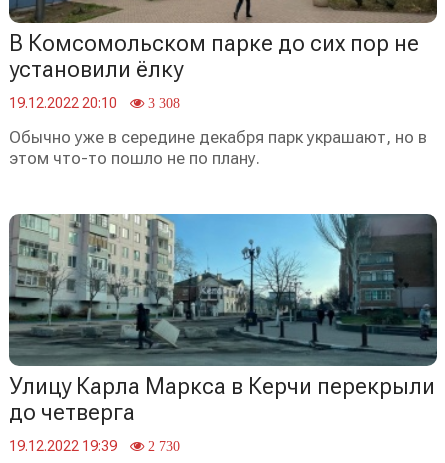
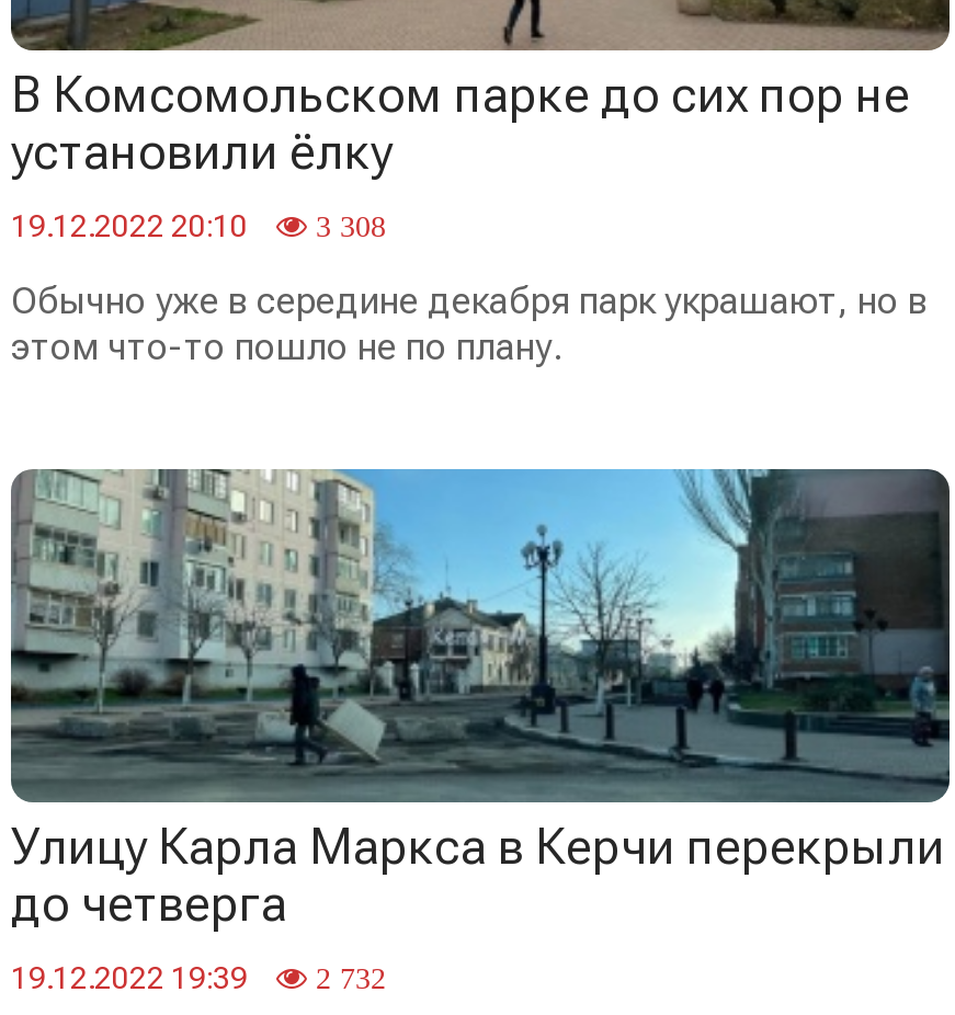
[9,438,180,454] 19.12.2022 19:39 2 730 -> [11,960,386,995] 19.12.2022 19:39 2 732

